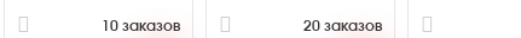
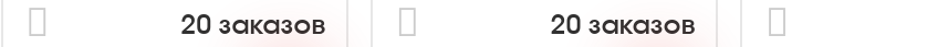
[102,18,180,33] 10 заказов -> [181,11,325,37] 20 заказов

